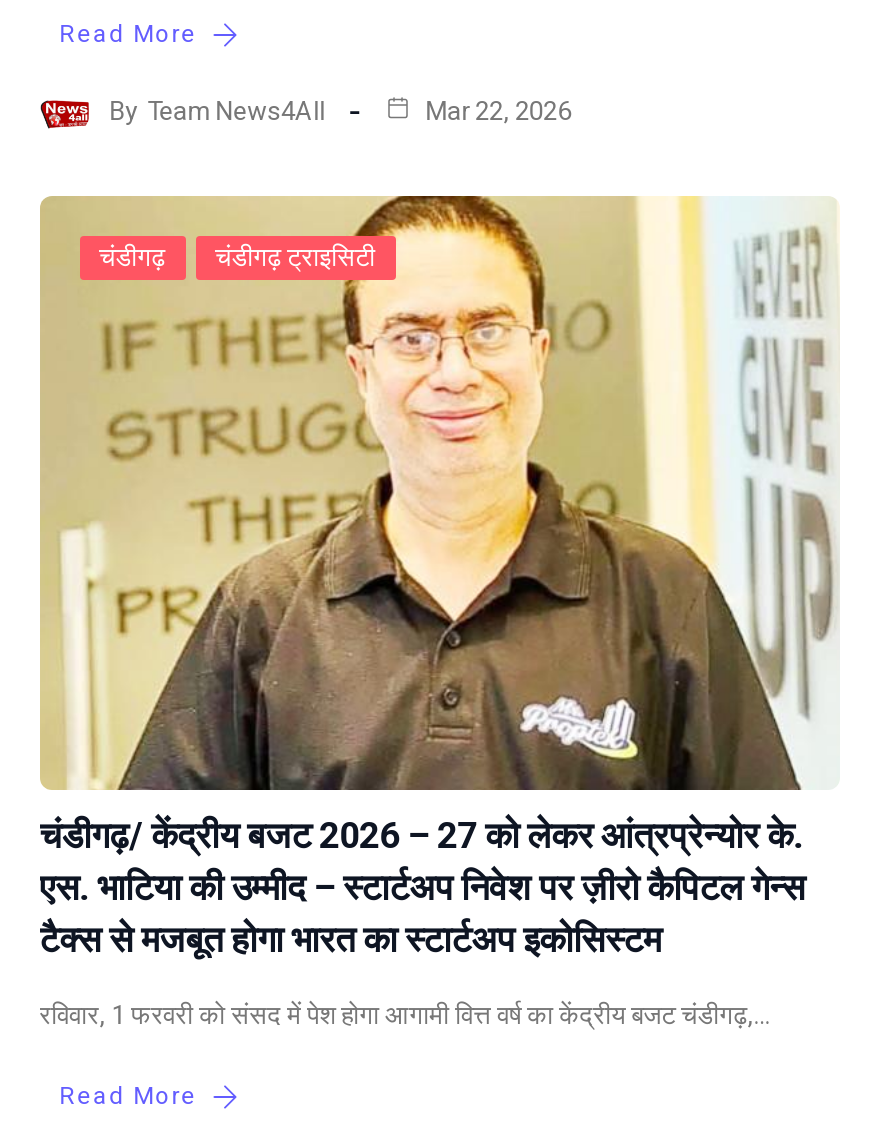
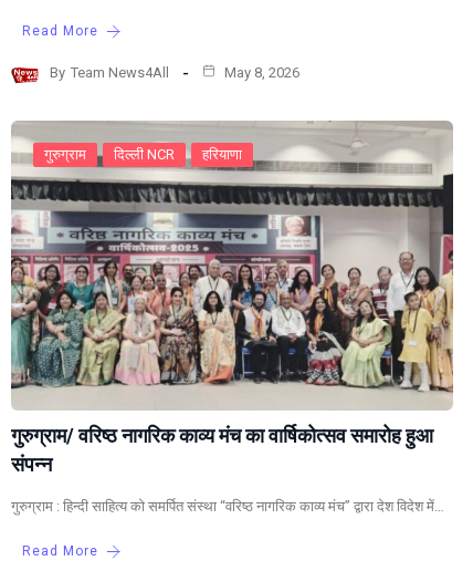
[419,96,571,126] Mar 22, 2026 -> [221,65,299,81] May 8, 2026
[40,193,840,731] [image] | चंडीगढ़ | चंडीगढ़ ट्राइसिटी -> [10,120,454,409] [image] | गुरुग्राम | दिल्ली NCR | हरियाणा
[39,815,805,961] चंडीगढ़/ केंद्रीय बजट 2026 – 27 को लेकर आंत्रप्रेन्योर के. | एस. भाटिया की उम्मीद – स्टार्टअप निवेश पर ज़ीरो कैपिटल गेन्स | टैक्स से मजबूत होगा भारत का स्टार्टअप इकोसिस्टम -> [11,424,433,476] गुरुग्राम/ वरिष्ठ नागरिक काव्य मंच का वार्षिकोत्सव समारोह हुआ | संपन्न
[39,1001,771,1031] रविवार, 1 फरवरी को संसद में पेश होगा आगामी वित्त वर्ष का केंद्रीय बजट चंडीगढ़,… -> [11,498,444,515] गुरुग्राम : हिन्दी साहित्य को समर्पित संस्था “वरिष्ठ नागरिक काव्य मंच” द्वारा देश विदेश में…

